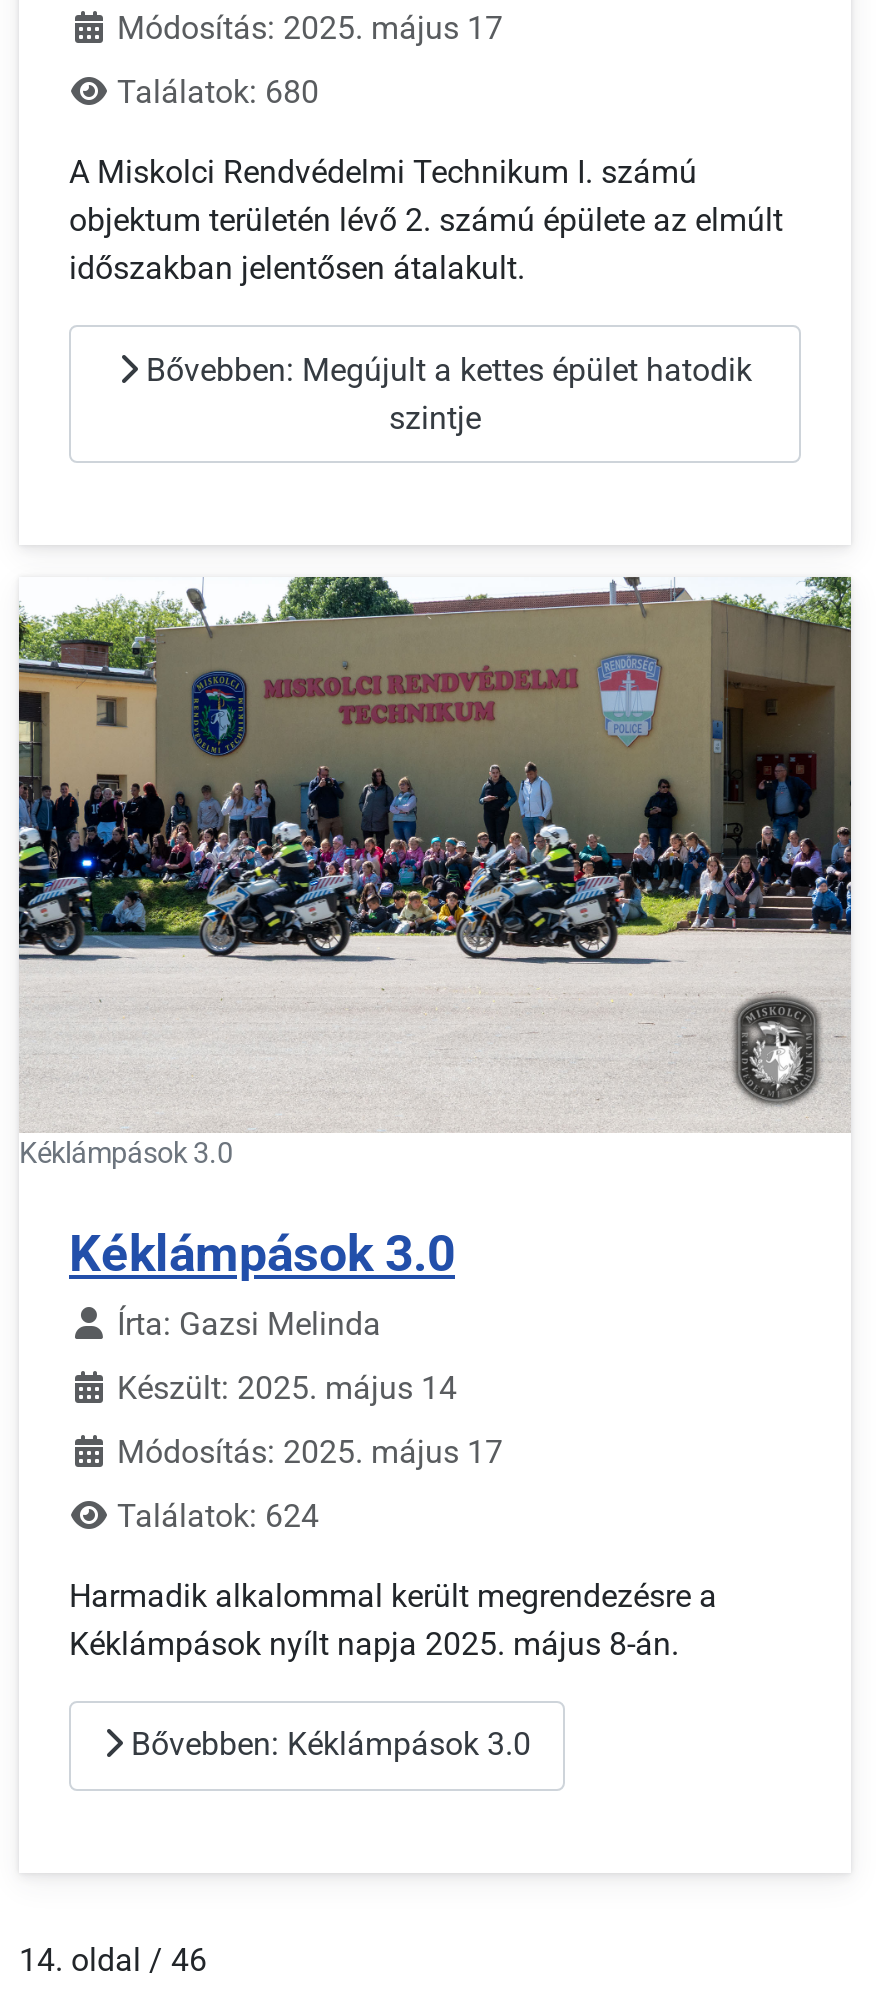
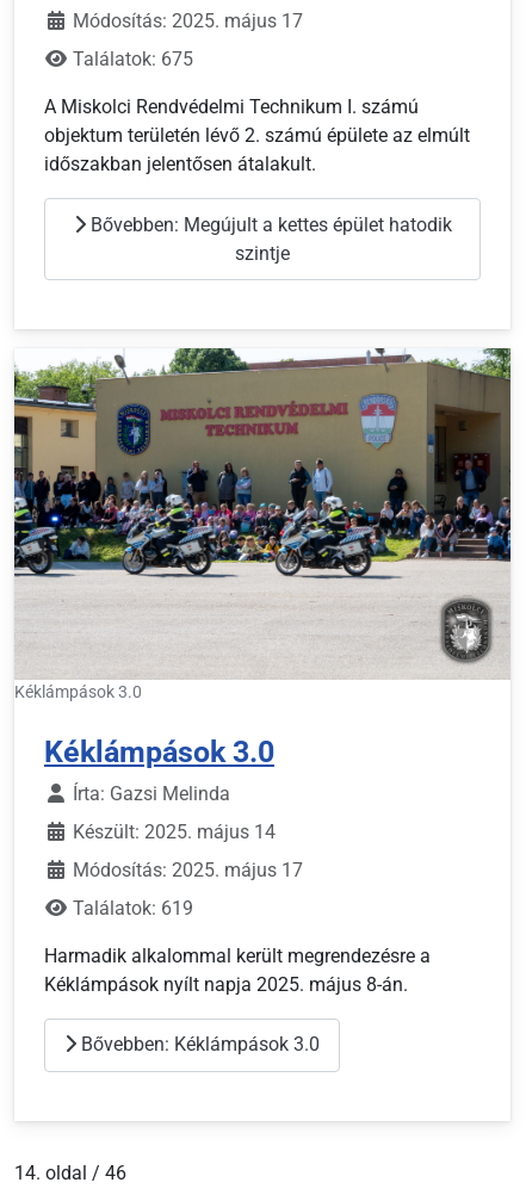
[117,73,319,111] Találatok: 680 -> [73,48,193,70] Találatok: 675
[117,1496,319,1534] Találatok: 624 -> [73,896,193,919] Találatok: 619

